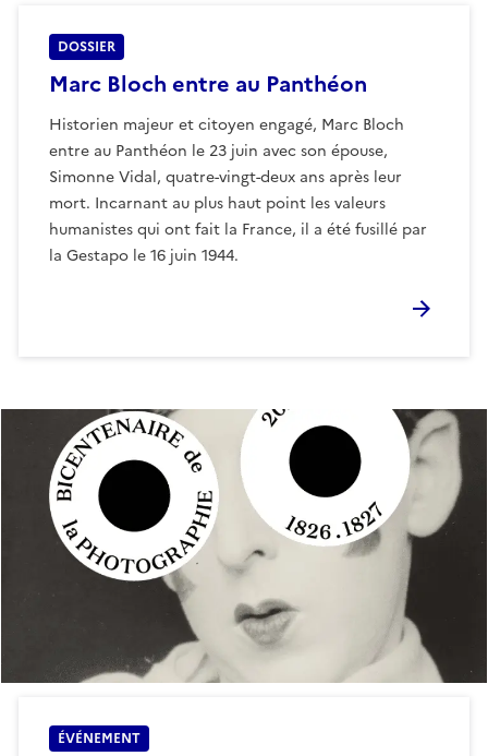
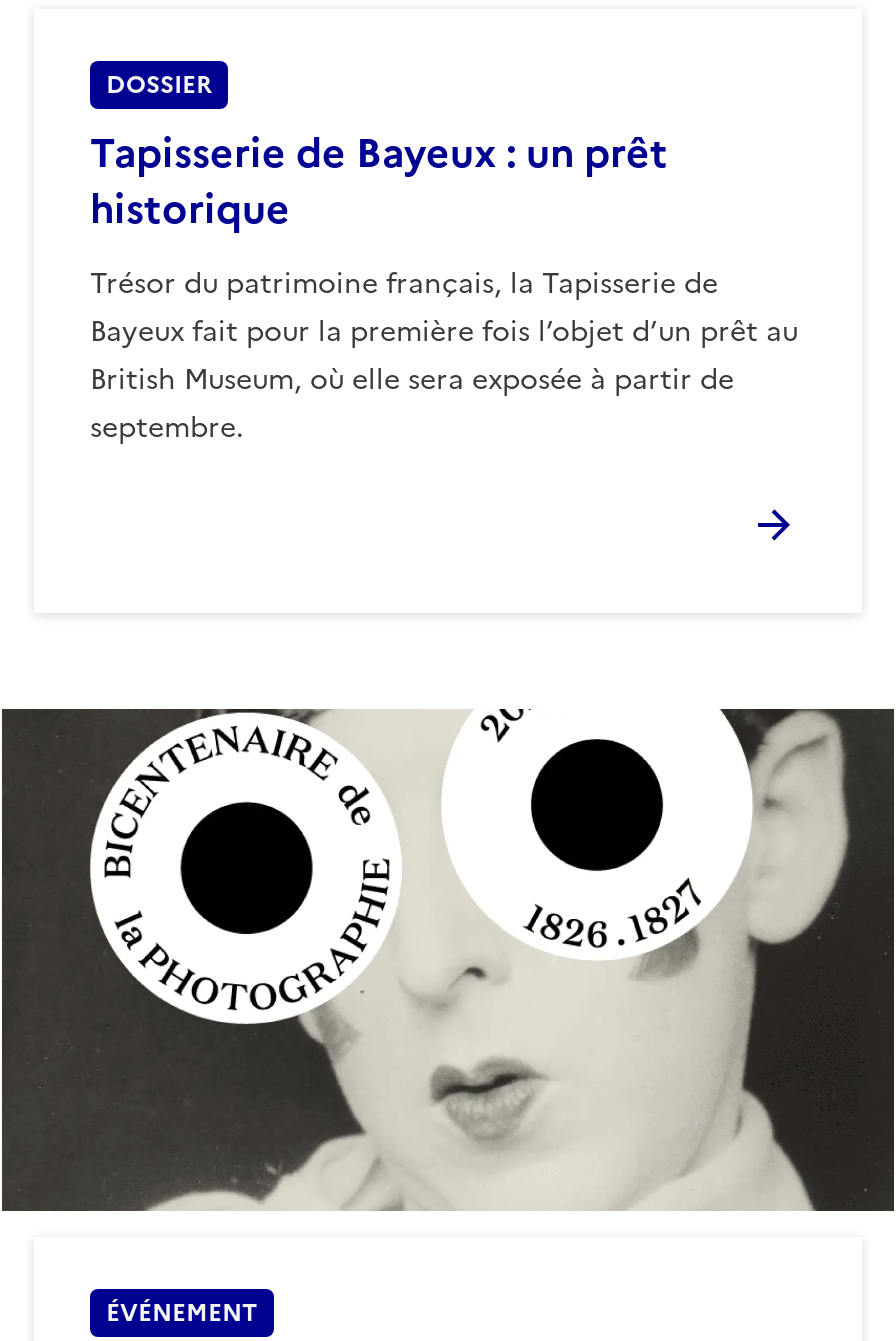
[49,68,427,267] Marc Bloch entre au Panthéon | Historien majeur et citoyen engagé, Marc Bloch | entre au Panthéon le 23 juin avec son épouse, | Simonne Vidal, quatre-vingt-deux ans après leur | mort. Incarnant au plus haut point les valeurs | humanistes qui ont fait la France, il a été fusillé par | la Gestapo le 16 juin 1944. -> [90,123,798,449] Tapisserie de Bayeux : un prêt | historique | Trésor du patrimoine français, la Tapisserie de | Bayeux fait pour la première fois l’objet d’un prêt au | British Museum, où elle sera exposée à partir de | septembre.

